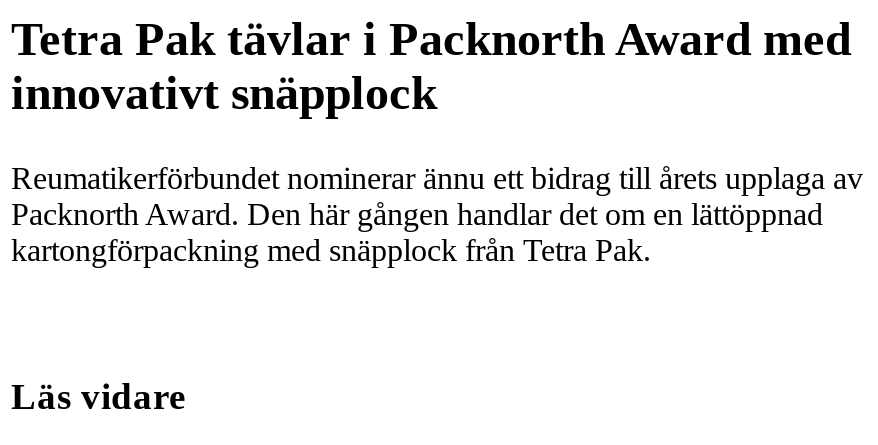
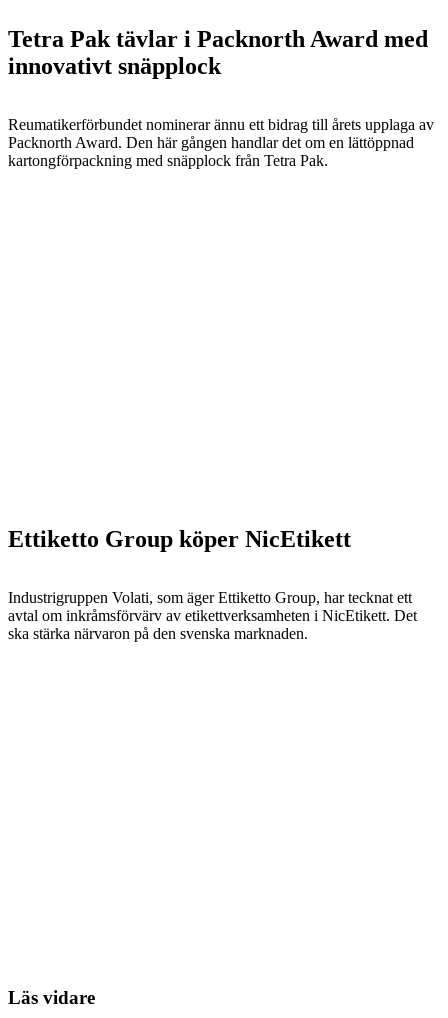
none -> [8,526,417,641] Ettiketto Group köper NicEtikett | Industrigruppen Volati, som äger Ettiketto Group, har tecknat ett | avtal om inkråmsförvärv av etikettverksamheten i NicEtikett. Det | ska stärka närvaron på den svenska marknaden.

